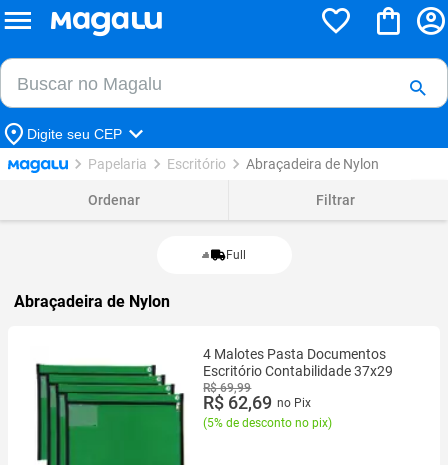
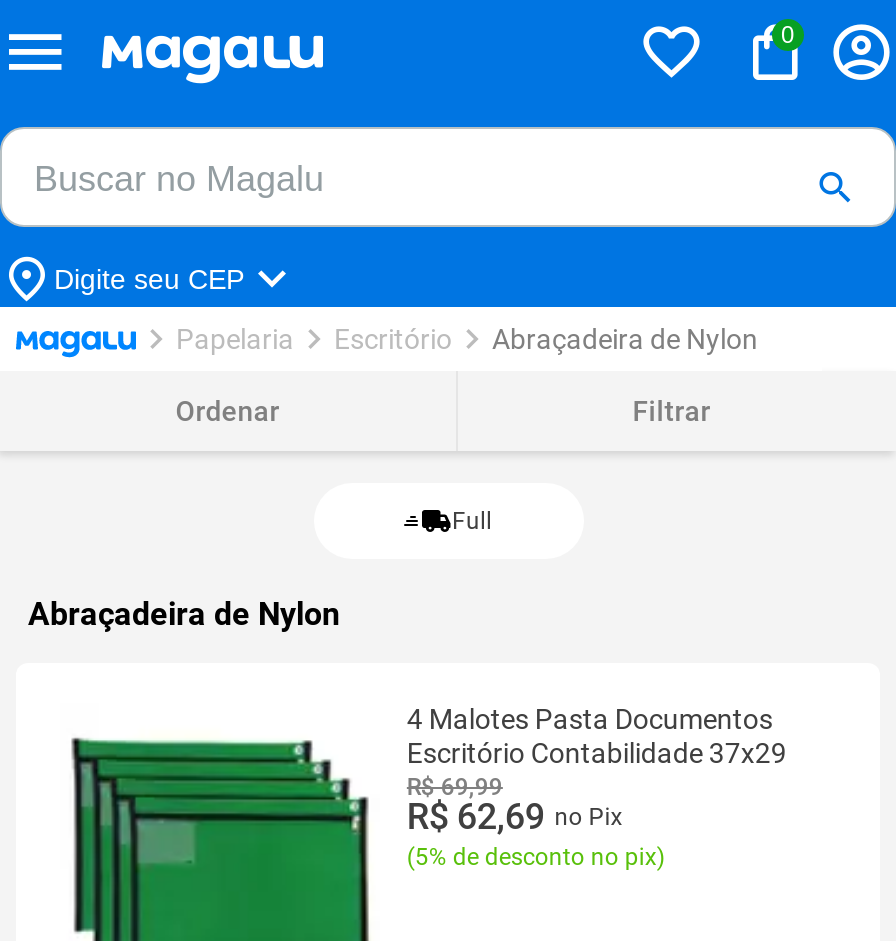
none -> [781,21,795,49] 0

